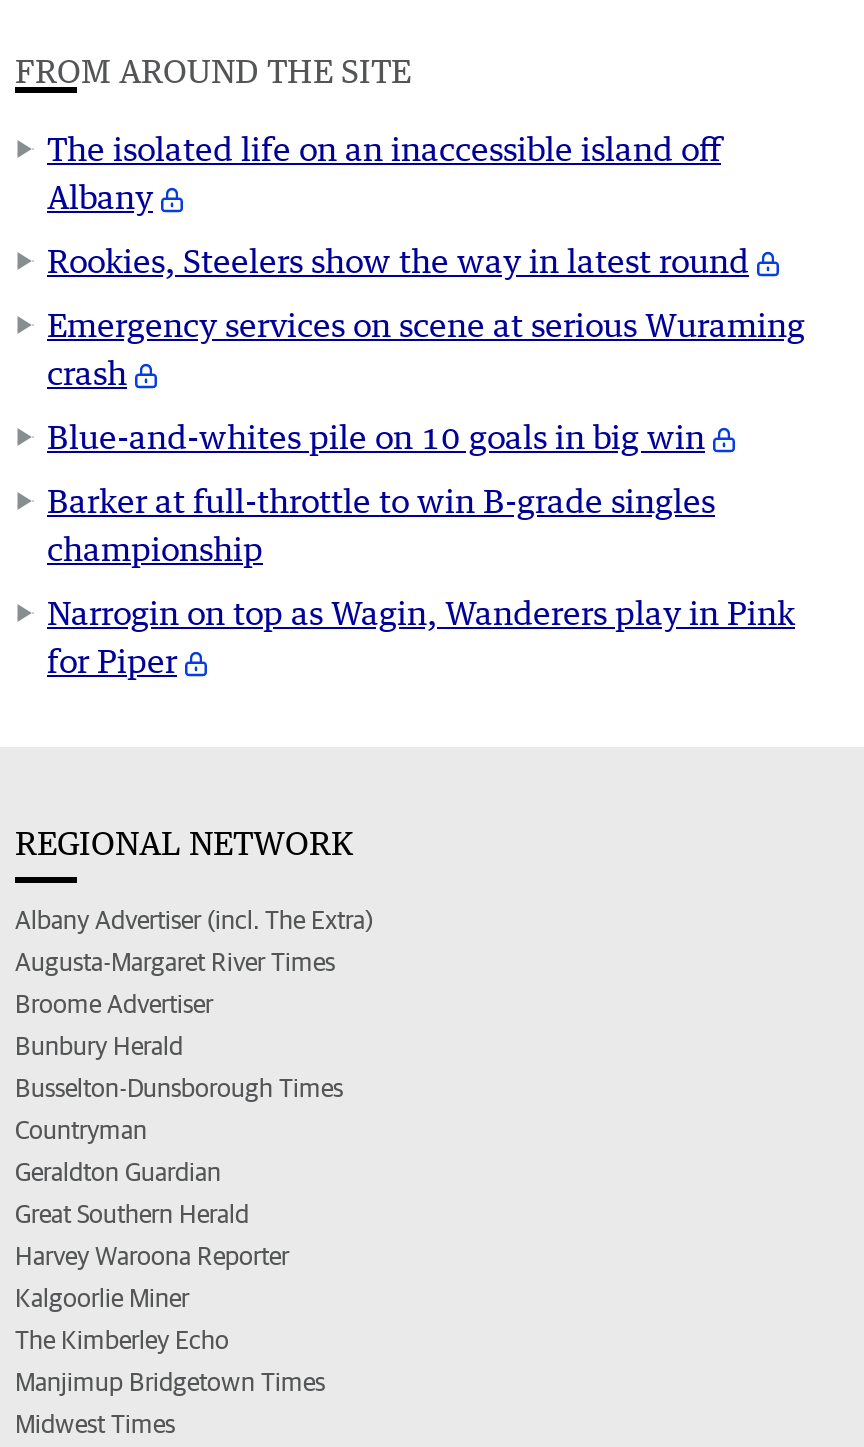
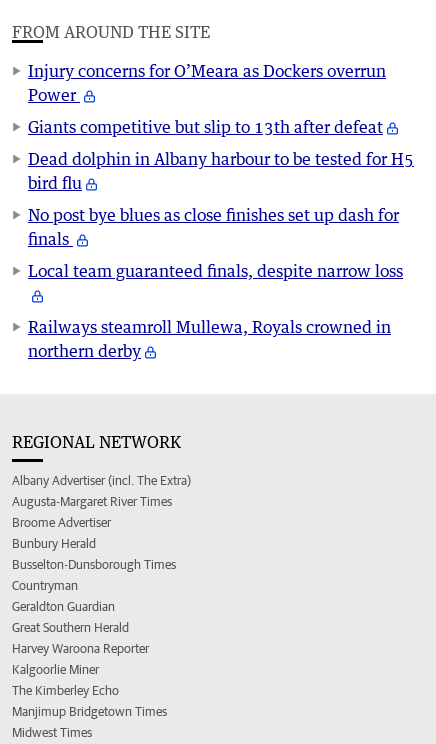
[47,129,721,217] The isolated life on an inaccessible island off | Albany -> [28,61,386,105] Injury concerns for O’Meara as Dockers overrun | Power
[47,241,749,281] Rookies, Steelers show the way in latest round -> [28,117,383,137] Giants competitive but slip to 13th after defeat
[47,305,805,393] Emergency services on scene at serious Wuraming | crash -> [28,149,414,193] Dead dolphin in Albany harbour to be tested for H5 | bird flu
[47,417,705,457] Blue-and-whites pile on 10 goals in big win -> [28,205,399,249] No post bye blues as close finishes set up dash for | finals
[47,481,715,569] Barker at full-throttle to win B-grade singles | championship -> [28,261,403,281] Local team guaranteed finals, despite narrow loss
[47,593,795,681] Narrogin on top as Wagin, Wanderers play in Pink | for Piper -> [28,317,391,361] Railways steamroll Mullewa, Royals crowned in | northern derby

